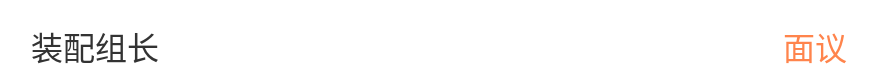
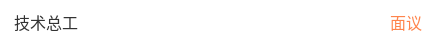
[31,24,159,70] 装配组长 -> [14,11,78,34] 技术总工

